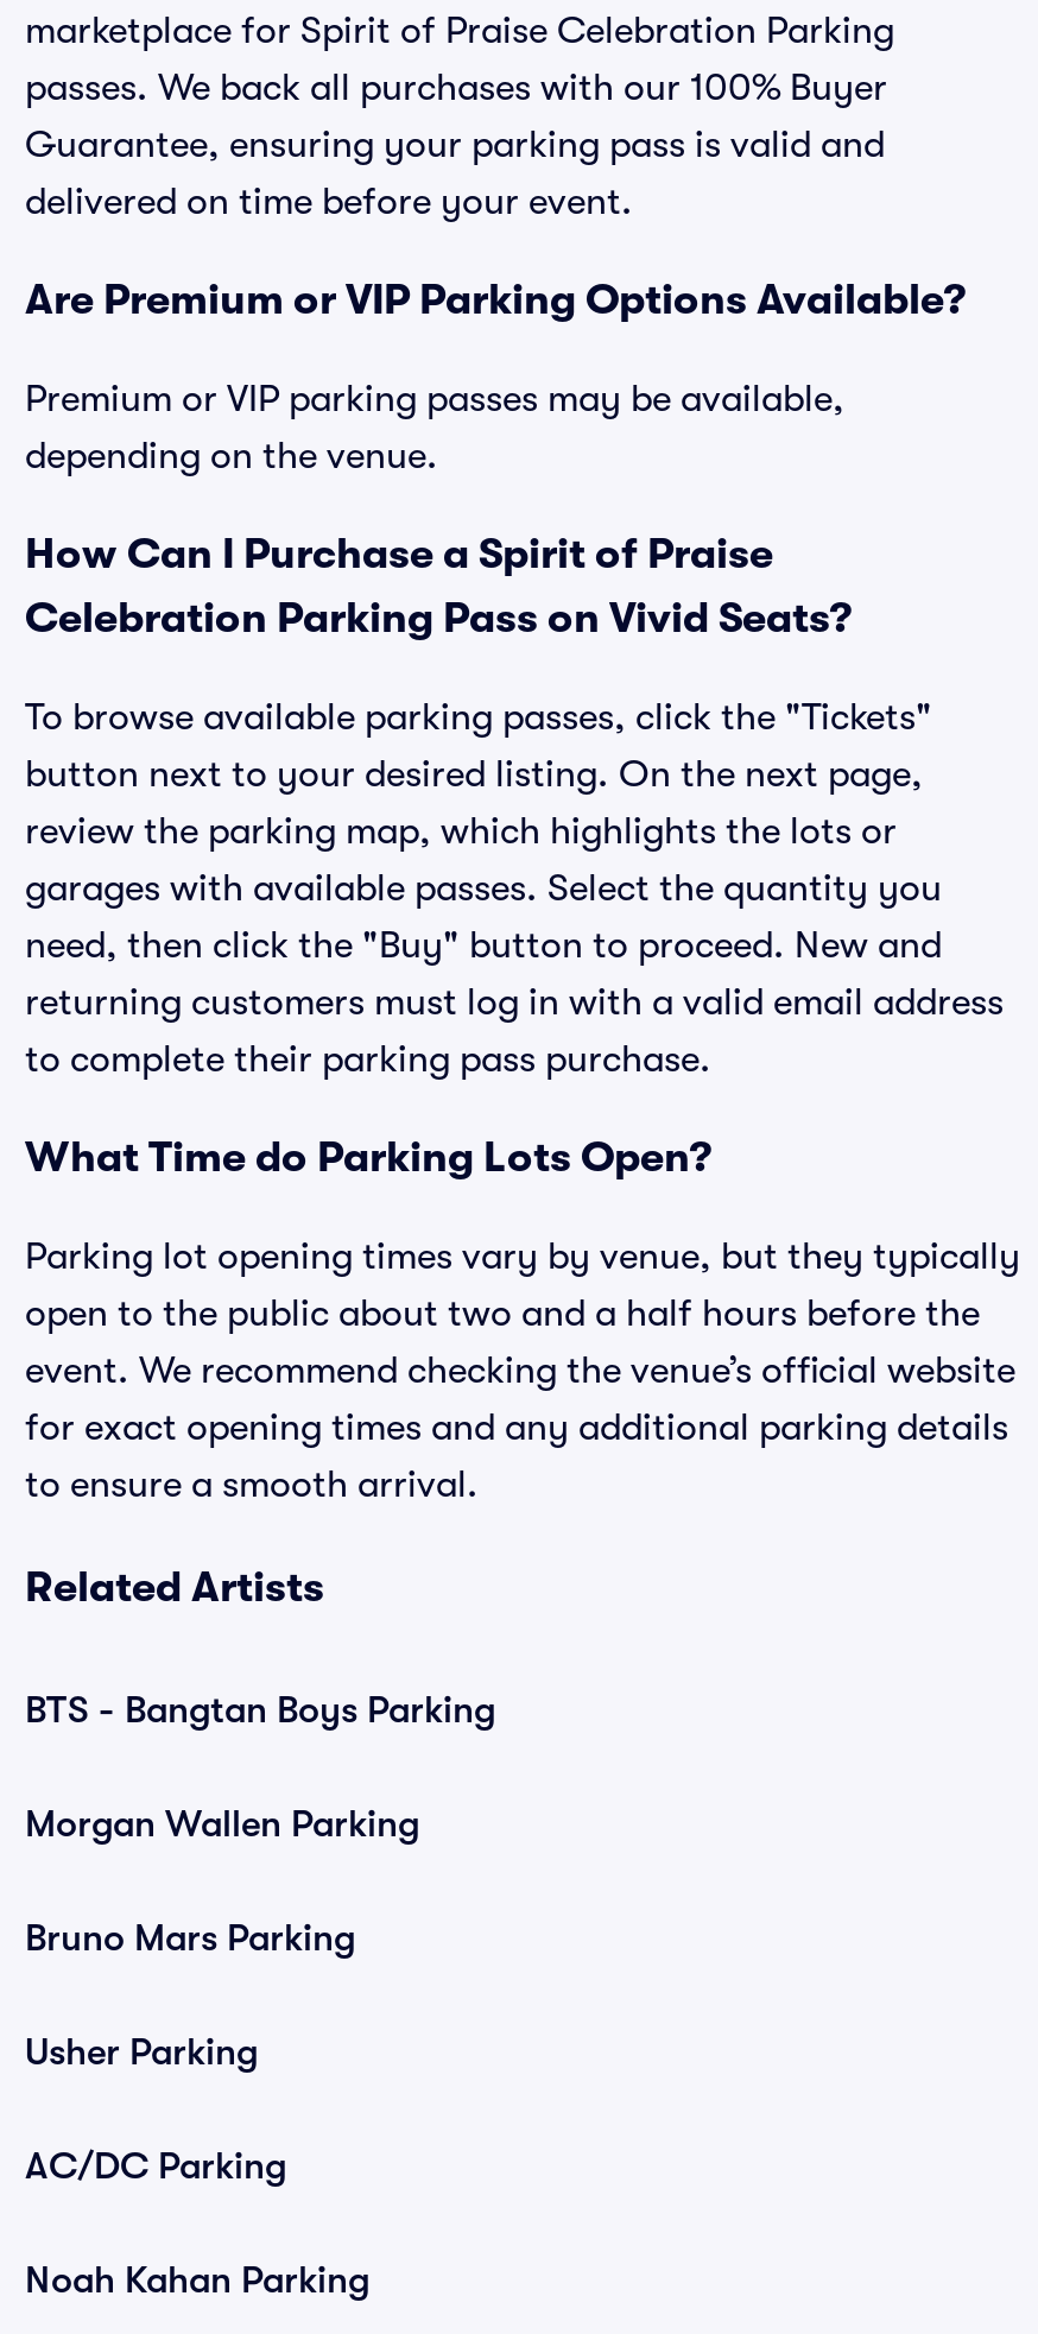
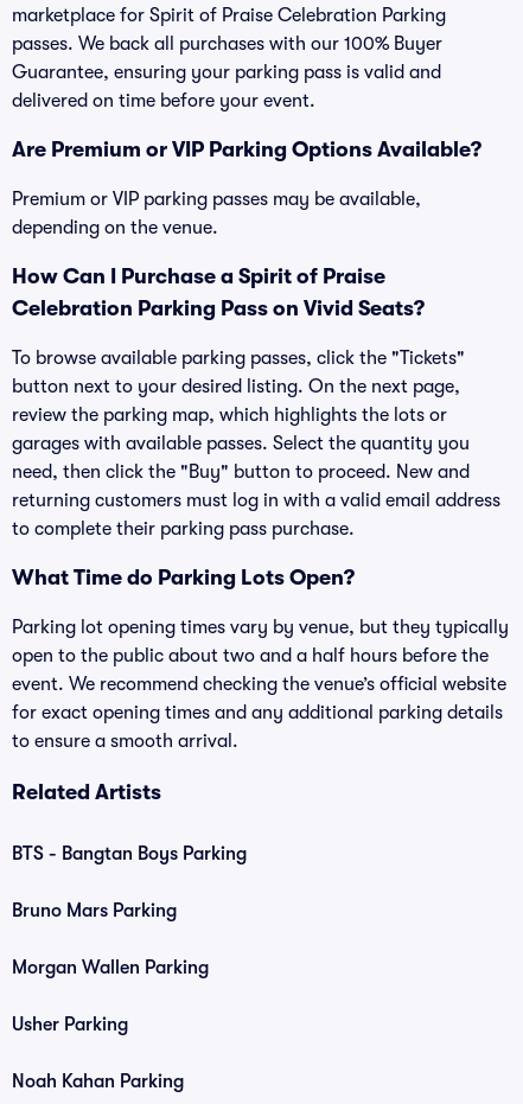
moved [25,1803,419,1846] -> [12,957,209,978]: Morgan Wallen Parking
[25,2145,286,2188] AC/DC Parking -> none

